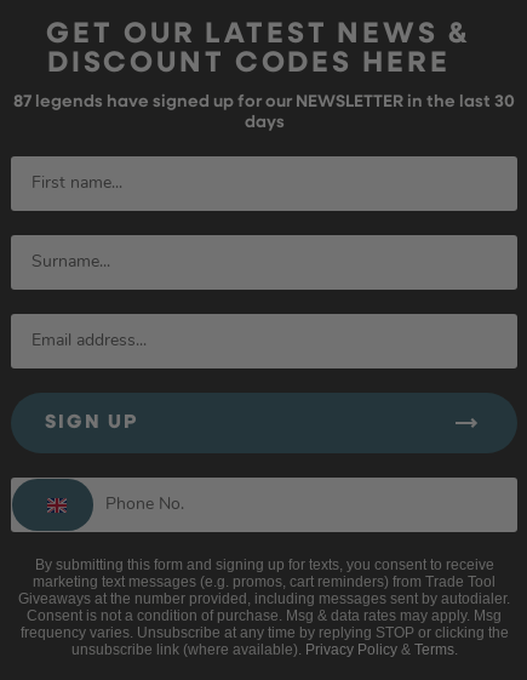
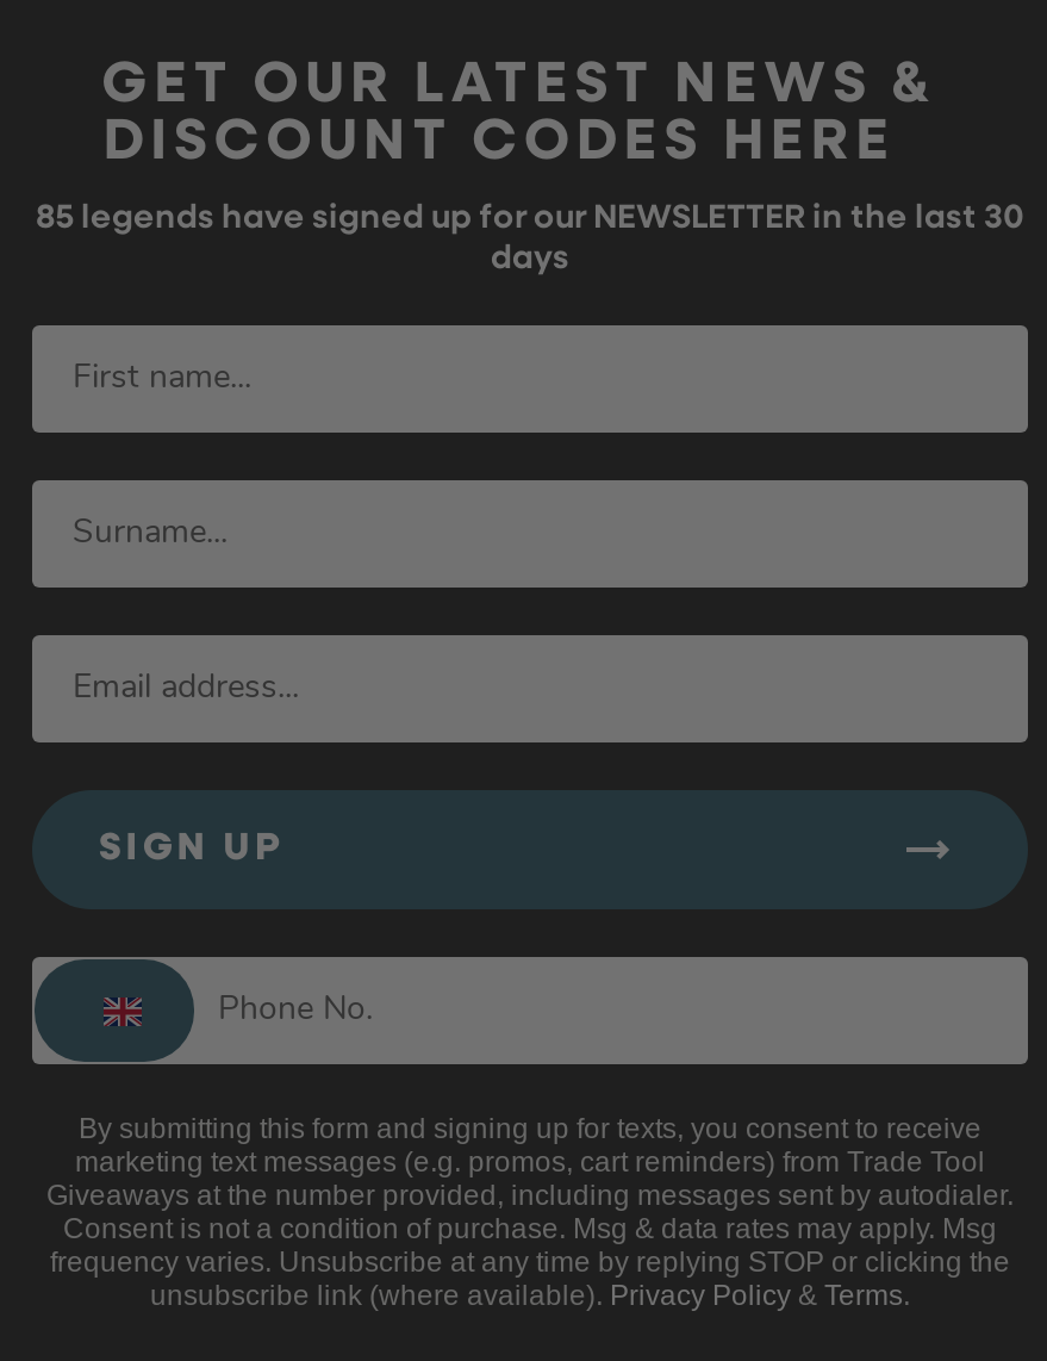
[13,94,515,112] 87 legends have signed up for our NEWSLETTER in the last 30 -> [36,202,1024,238] 85 legends have signed up for our NEWSLETTER in the last 30

